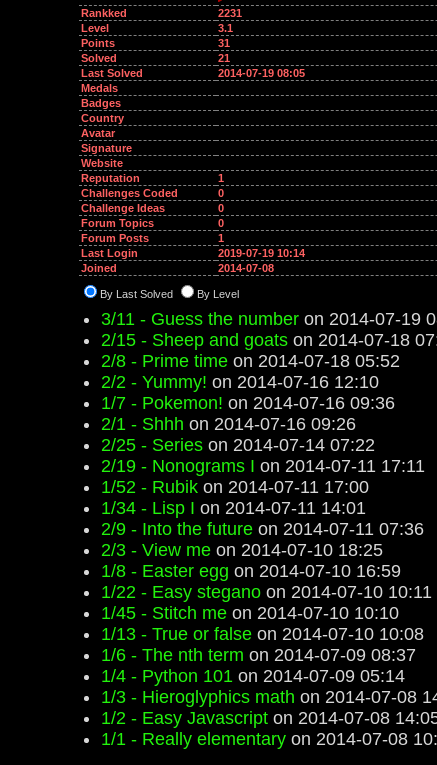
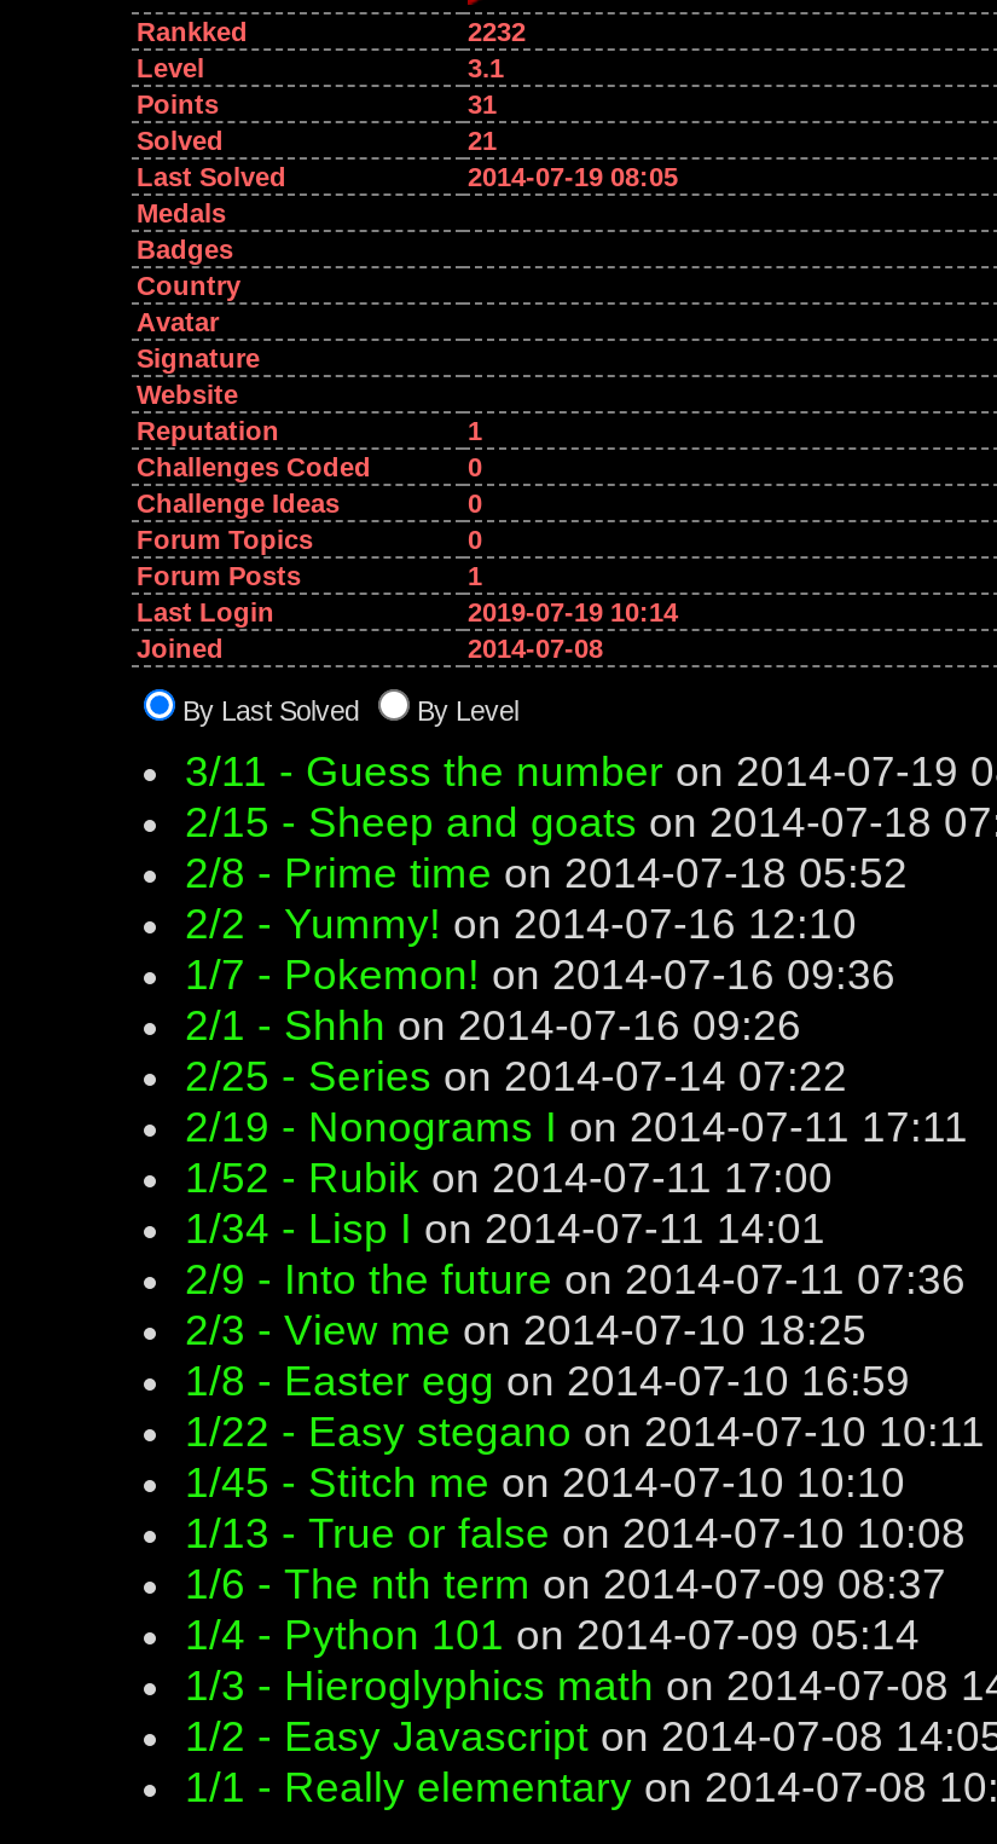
[218,7,242,19] 2231 -> [468,17,526,46] 2232

